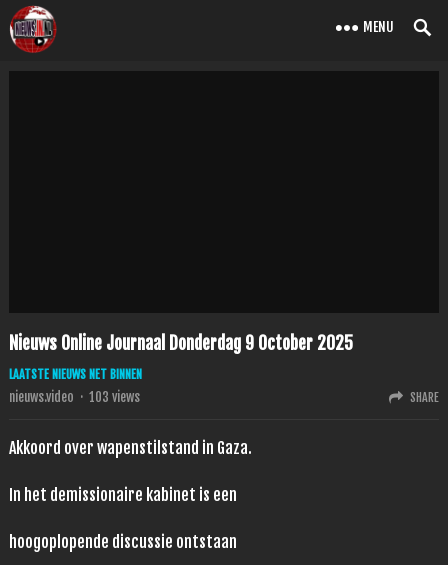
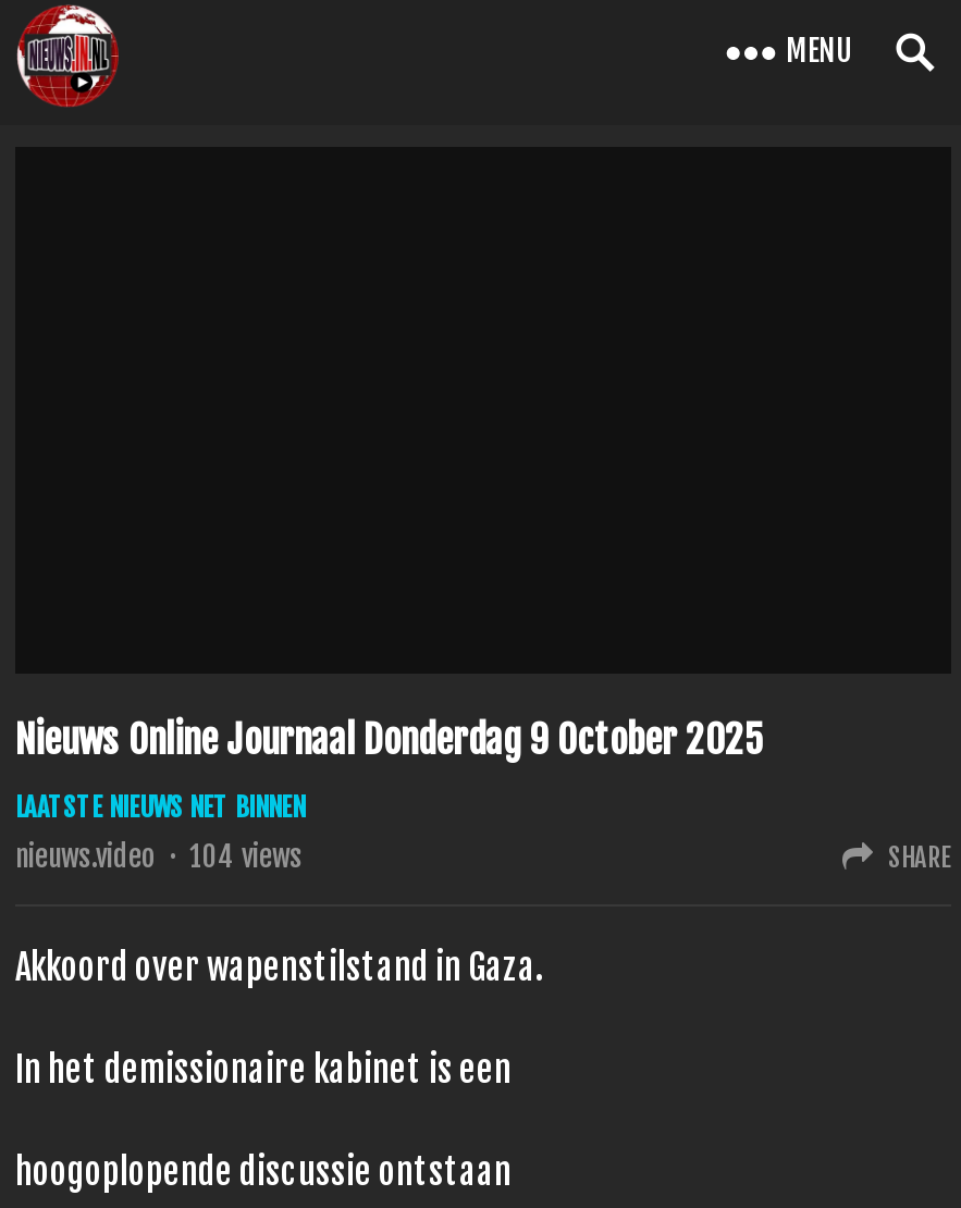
[9,389,140,405] nieuws.video · 103 views -> [15,839,303,874] nieuws.video · 104 views

